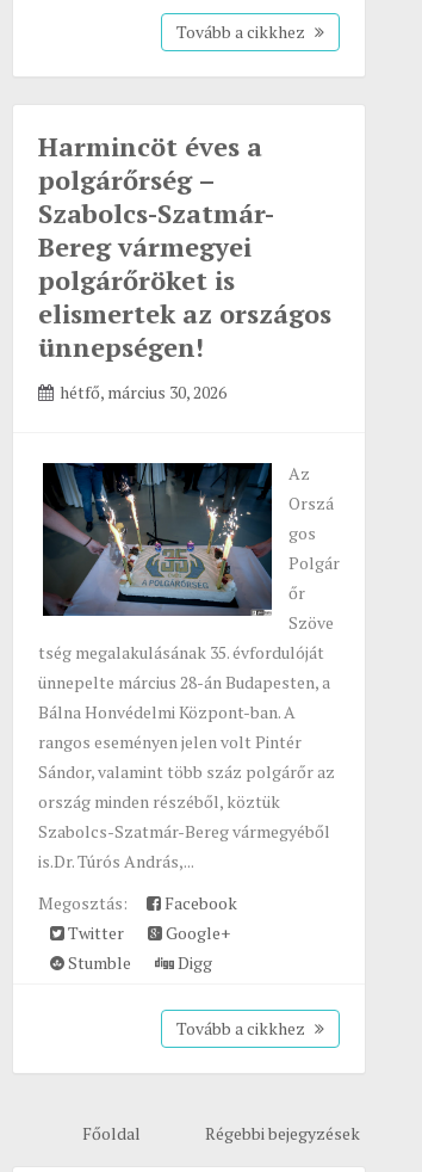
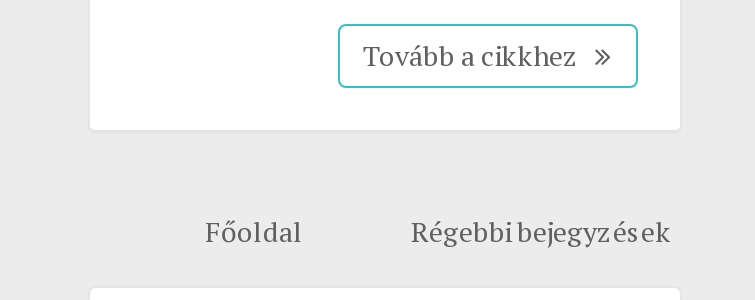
[38,129,331,403] Harmincöt éves a | polgárőrség – | Szabolcs-Szatmár- | Bereg vármegyei | polgárőröket is | elismertek az országos | ünnepségen! | hétfő, március 30, 2026 -> none
[38,462,339,1040] [image] | Az | Orszá | gos | Polgár | őr | Szöve | tség megalakulásának 35. évfordulóját | ünnepelte március 28-án Budapesten, a | Bálna Honvédelmi Központ-ban. A | rangos eseményen jelen volt Pintér | Sándor, valamint több száz polgárőr az | ország minden részéből, köztük | Szabolcs-Szatmár-Bereg vármegyéből | is.Dr. Túrós András,... | Megosztás: | Facebook | Twitter | Google+ | Stumble | Digg | Tovább a cikkhez -> none

